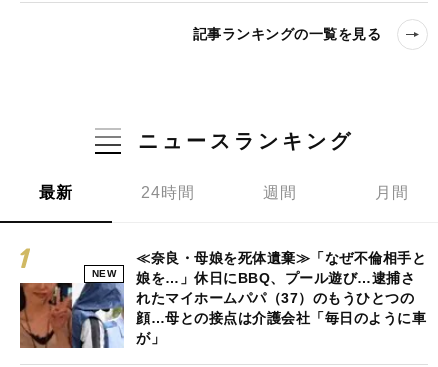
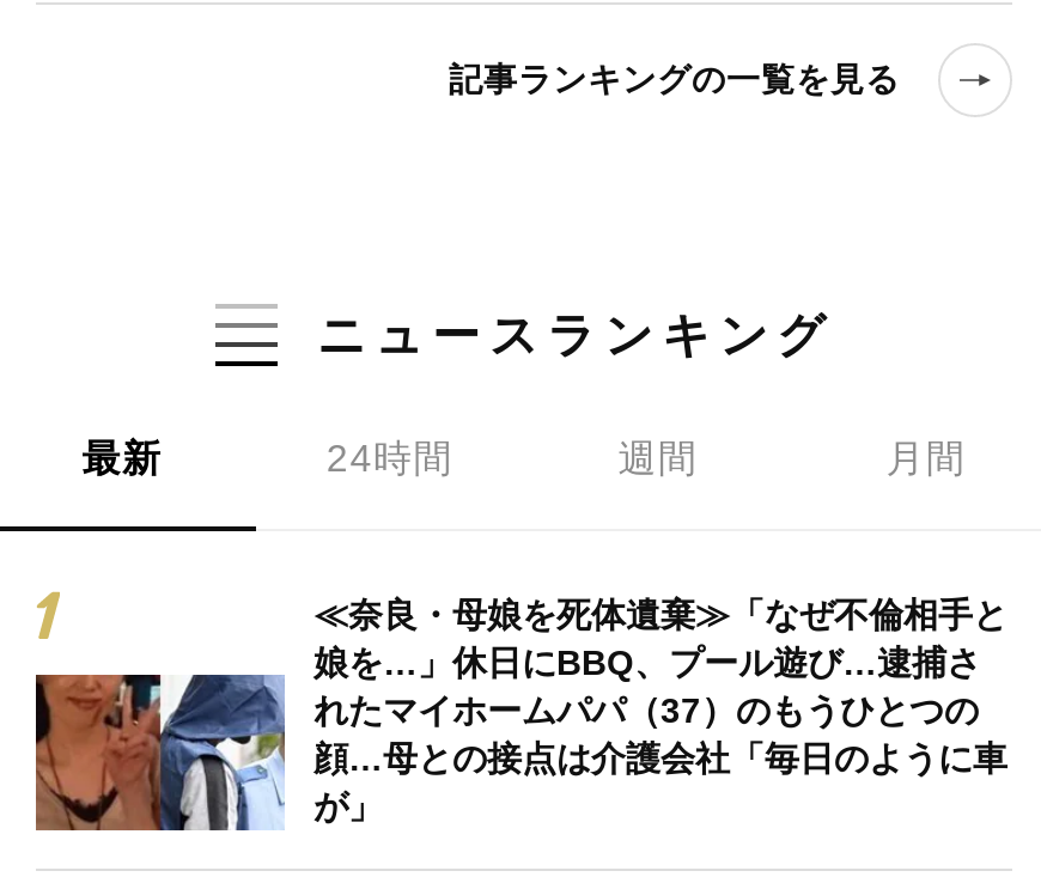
[92,268,116,279] NEW -> none

